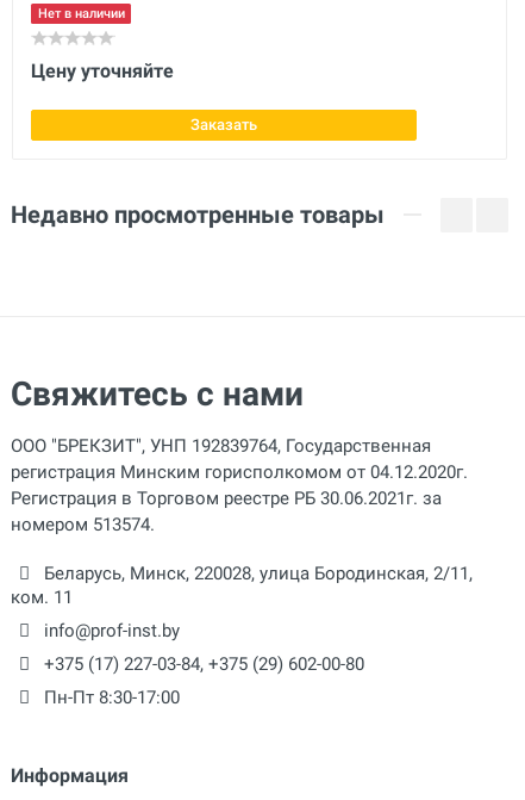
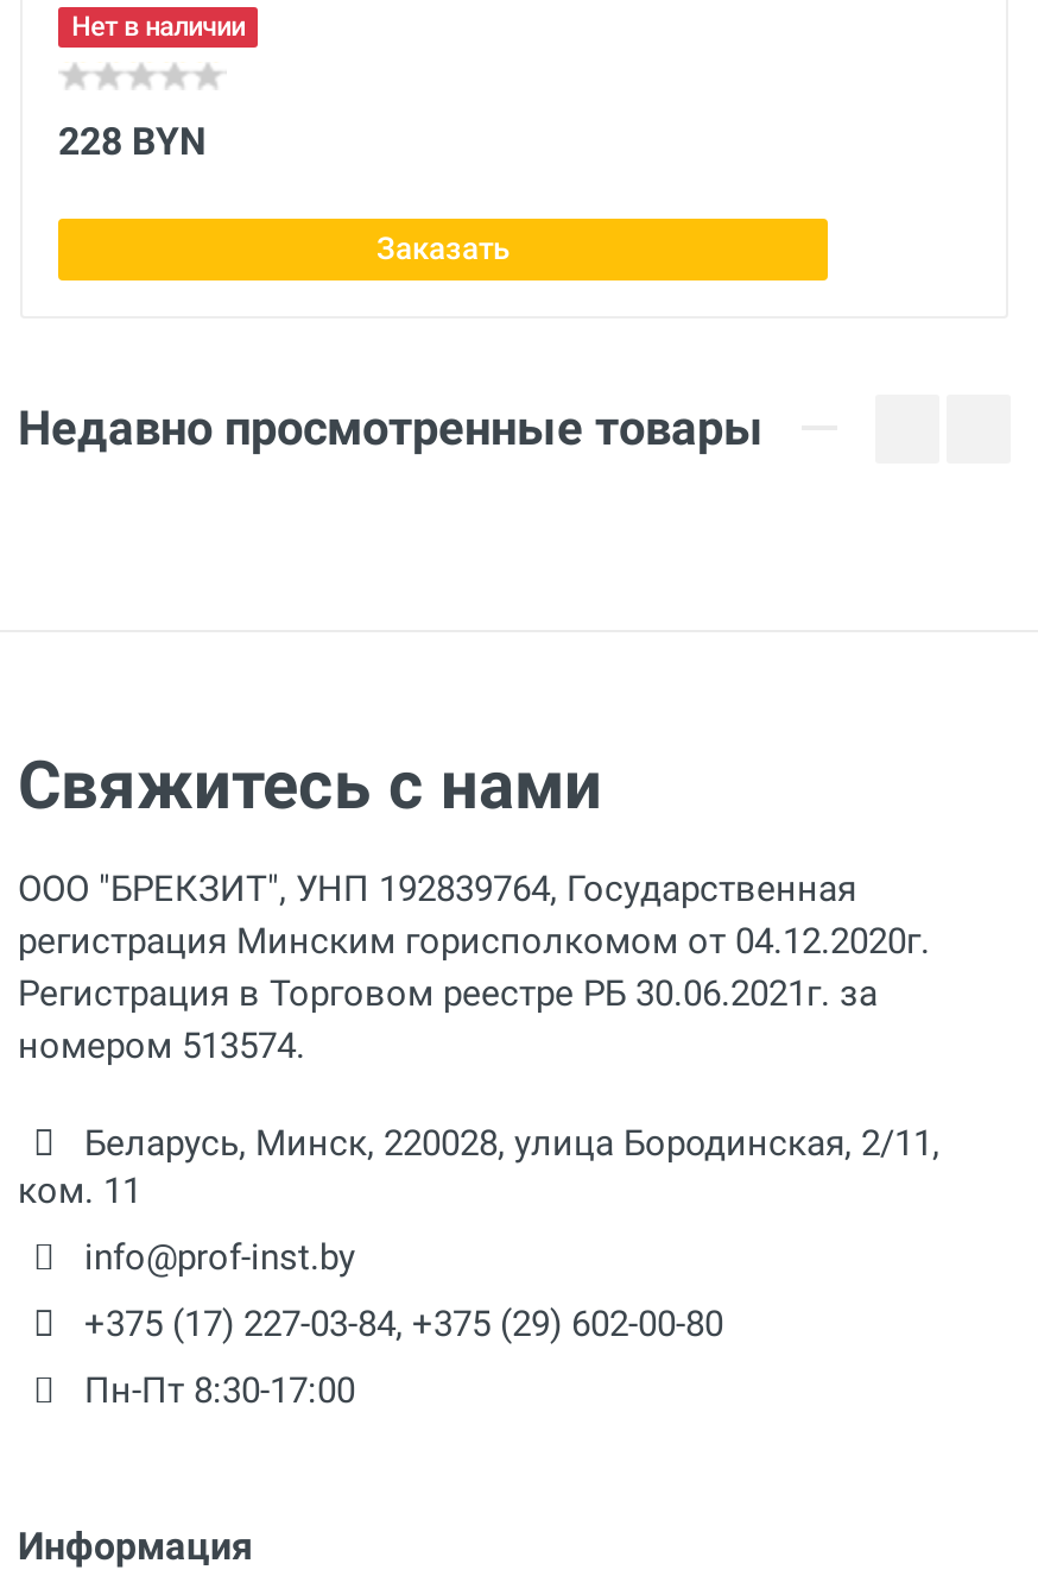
[31,59,174,82] Цену уточняйте -> [58,118,205,164] 228 BYN

